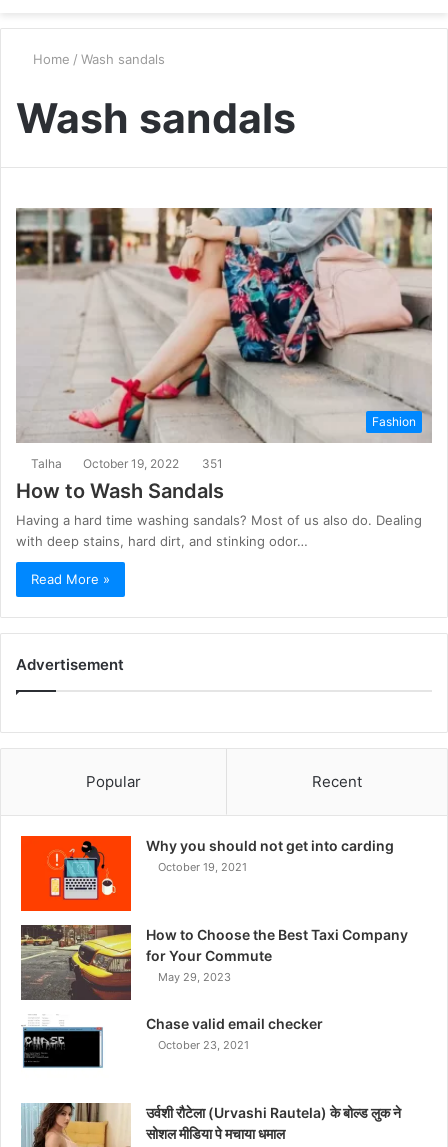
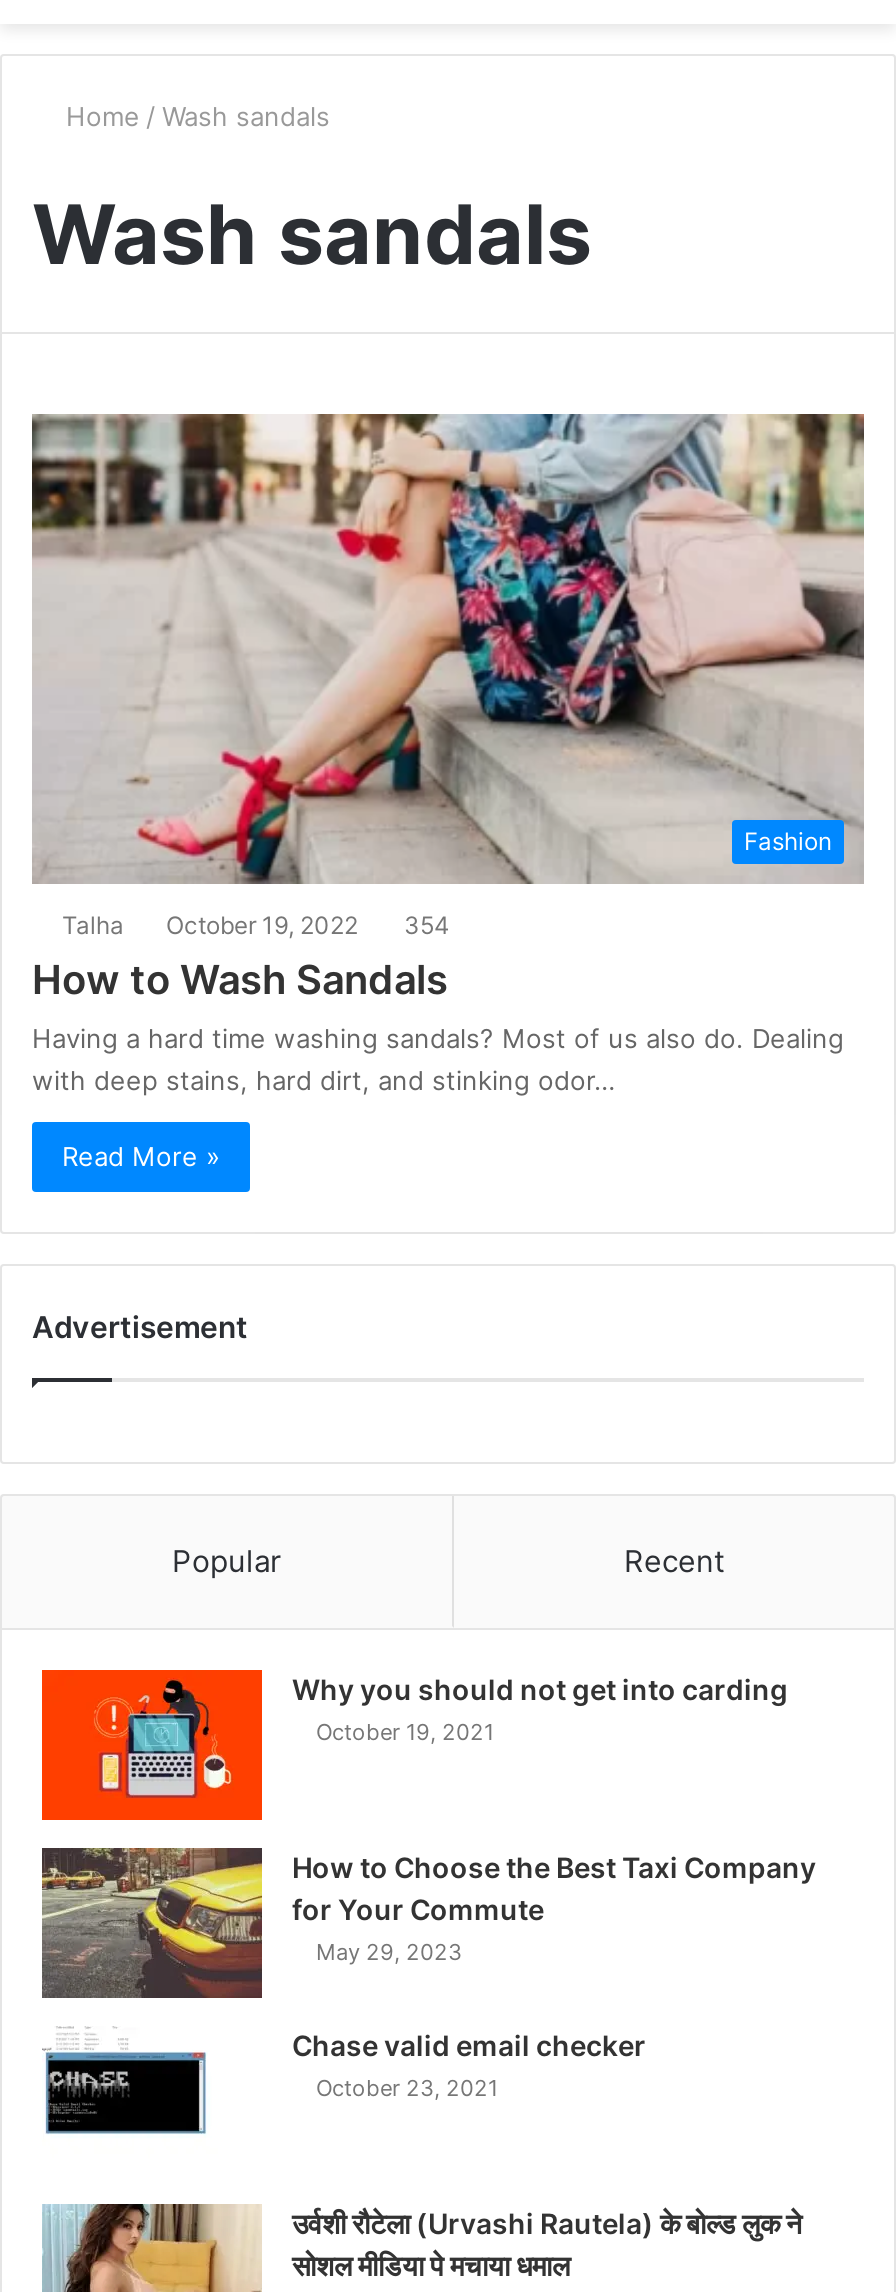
[31,456,223,471] Talha October 19, 2022 351 -> [62,910,450,940] Talha October 19, 2022 354

